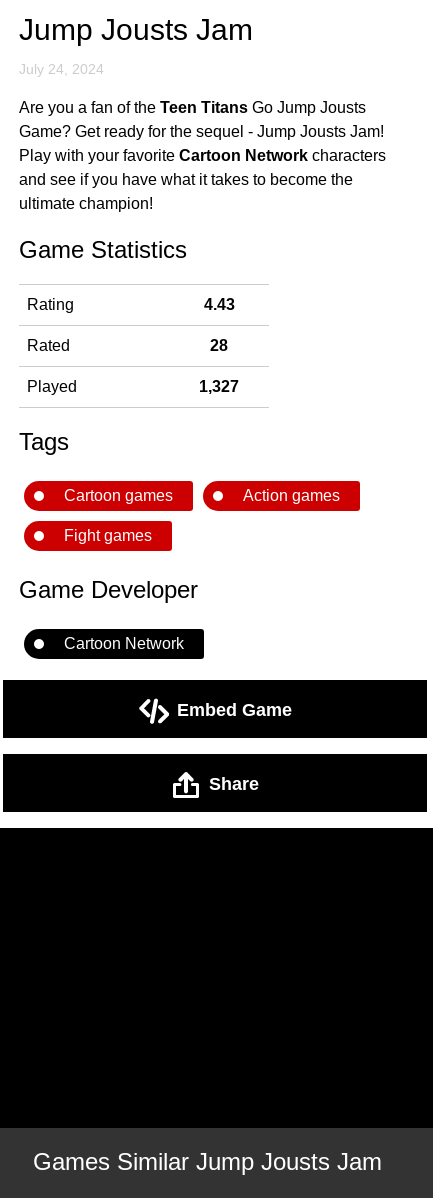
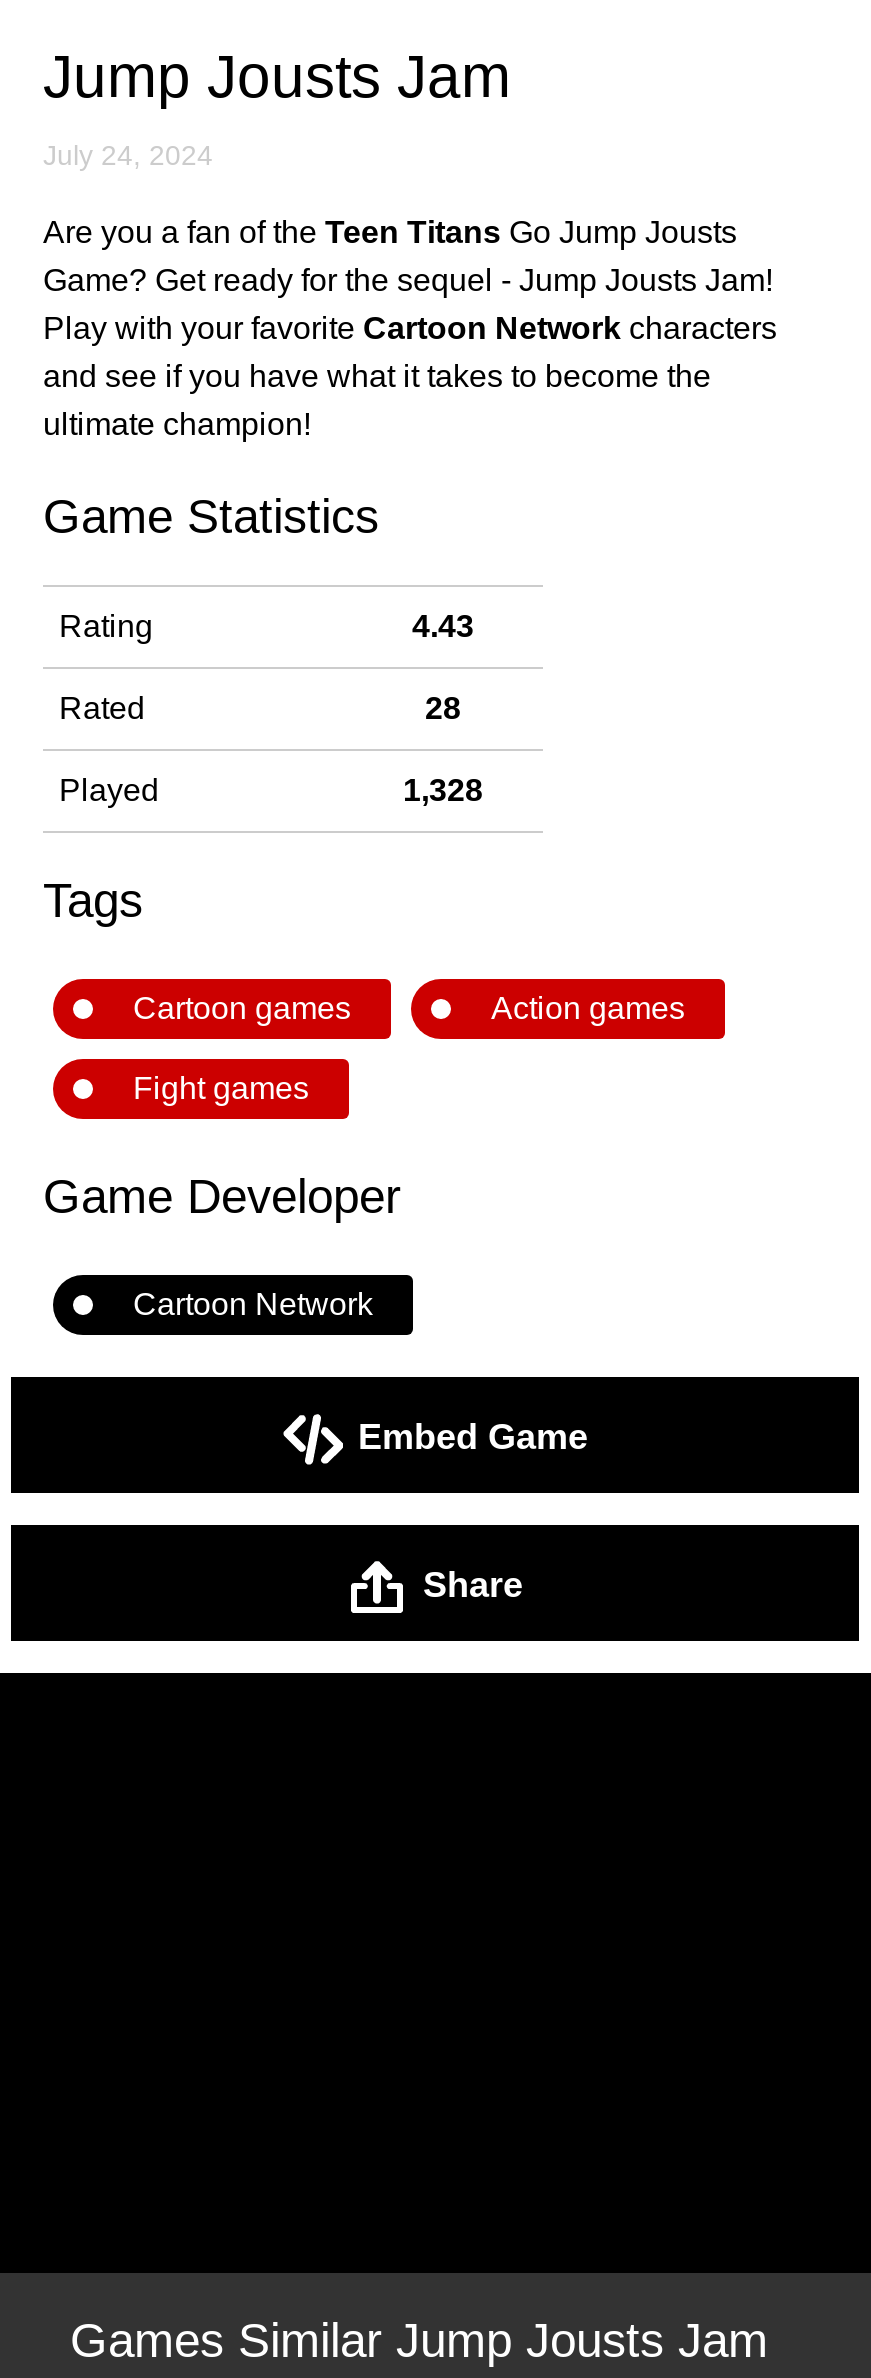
[199,378,239,395] 1,327 -> [403,772,483,806] 1,328

